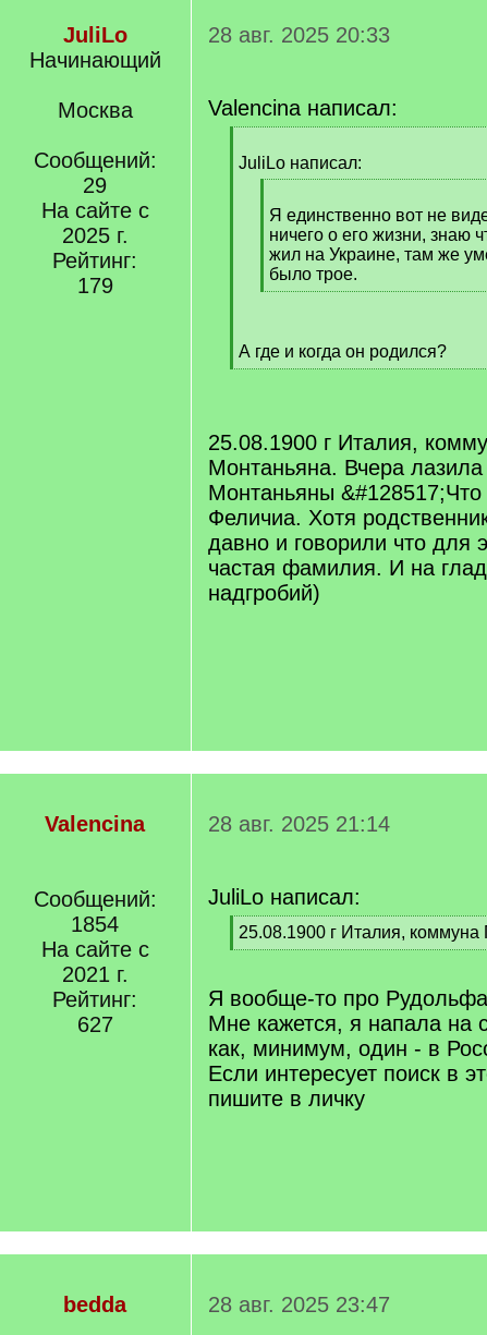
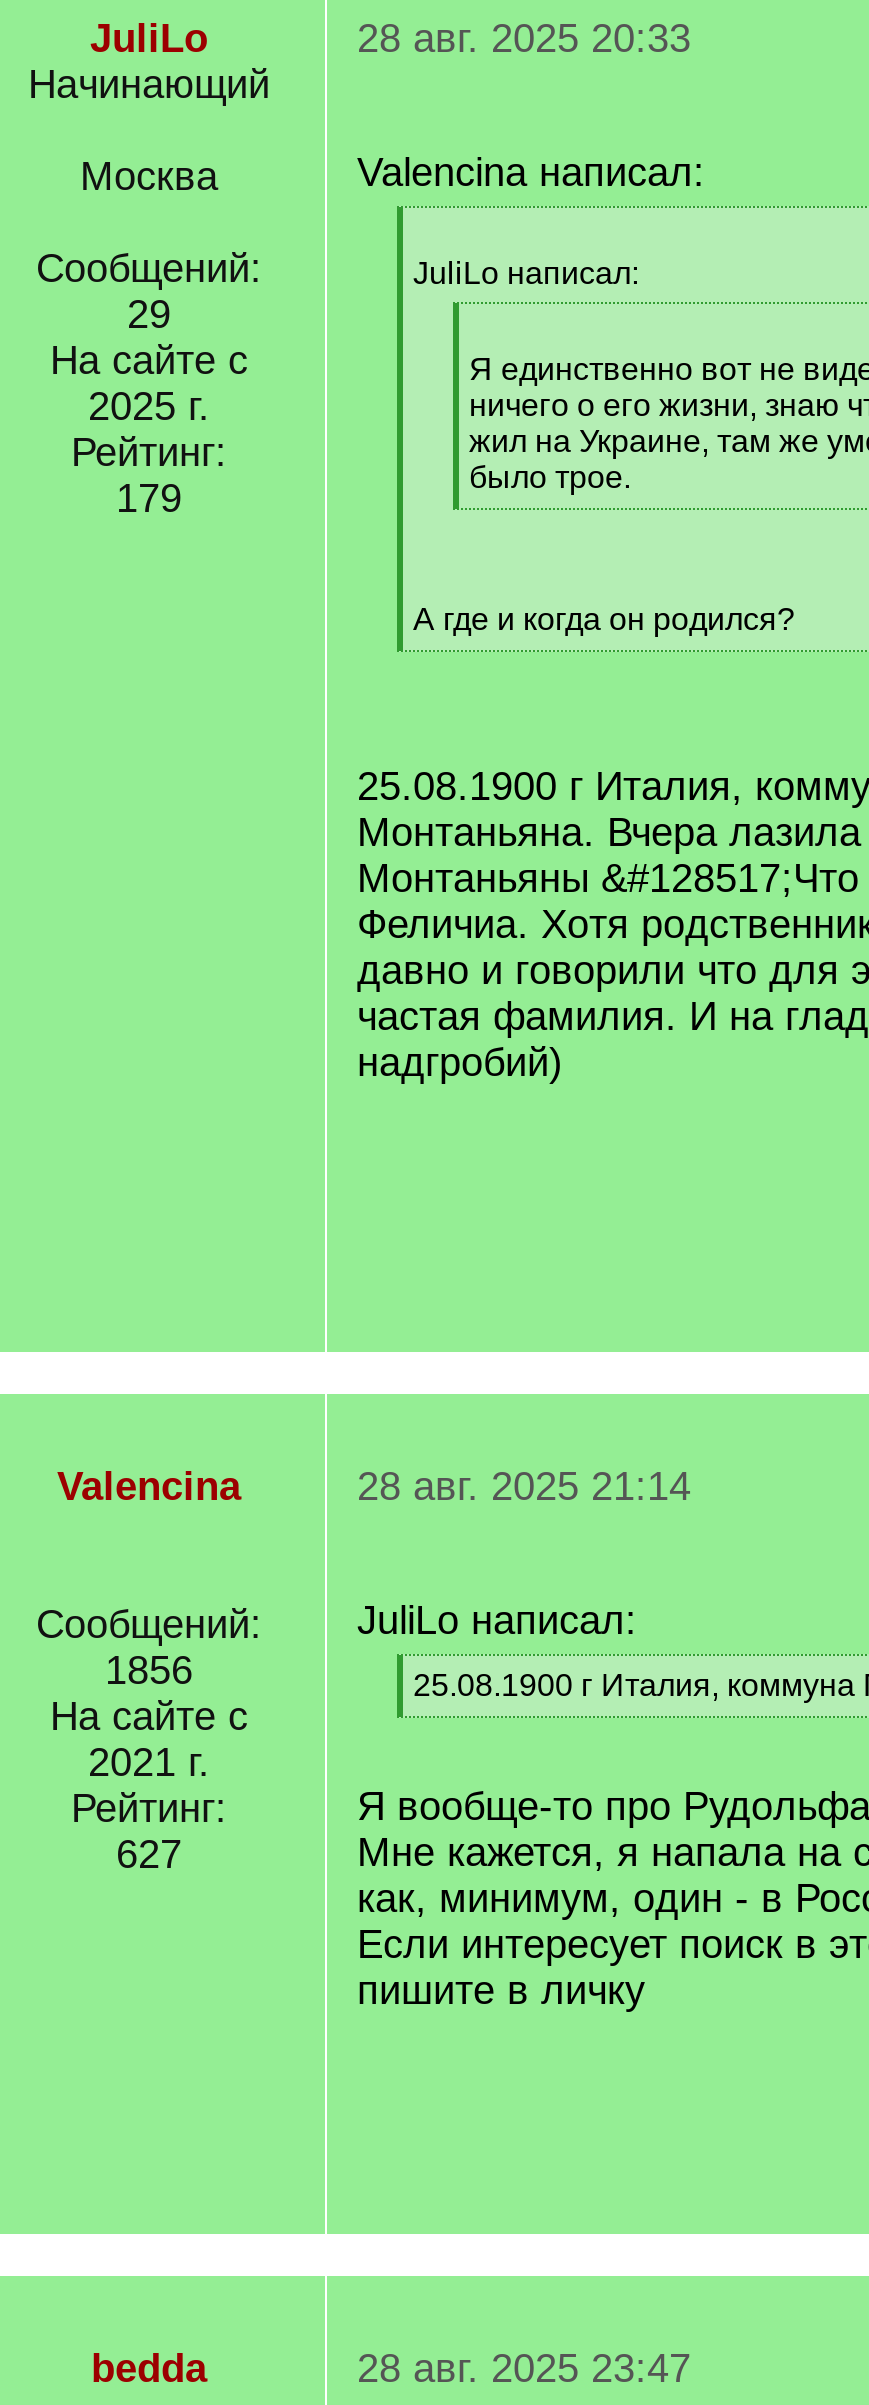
[71,912,119,936] 1854 -> [105,1648,193,1692] 1856

